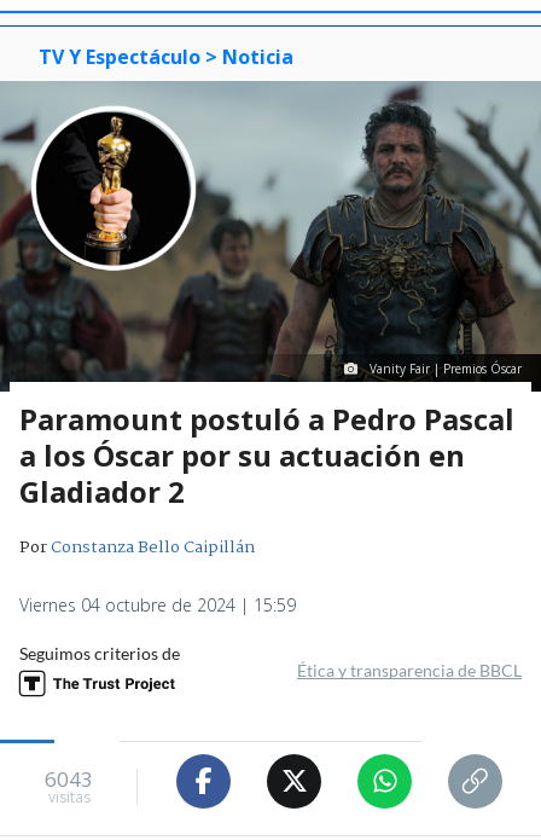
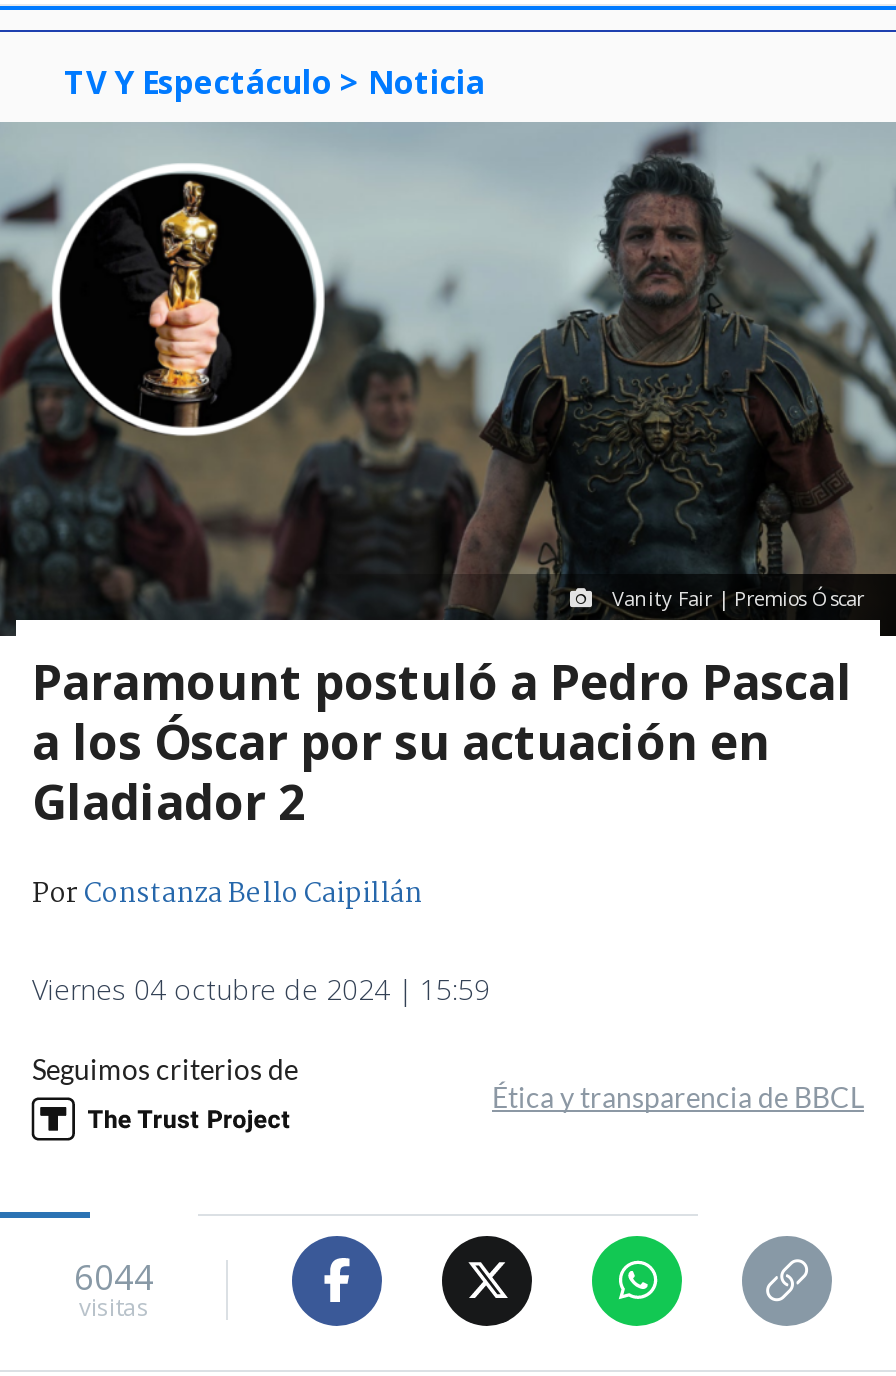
[45,765,93,793] 6043 -> [74,1255,154,1301] 6044

